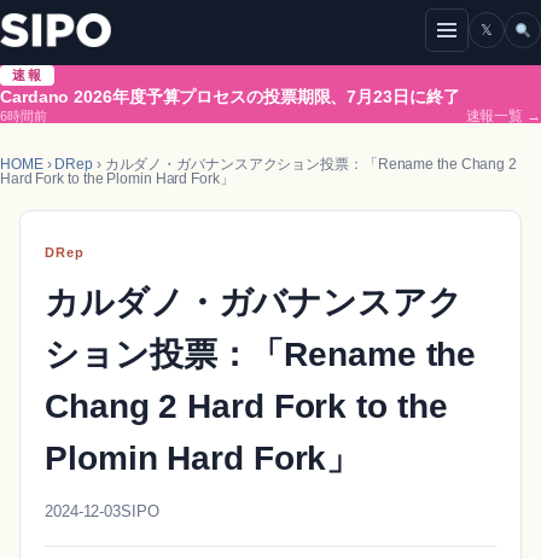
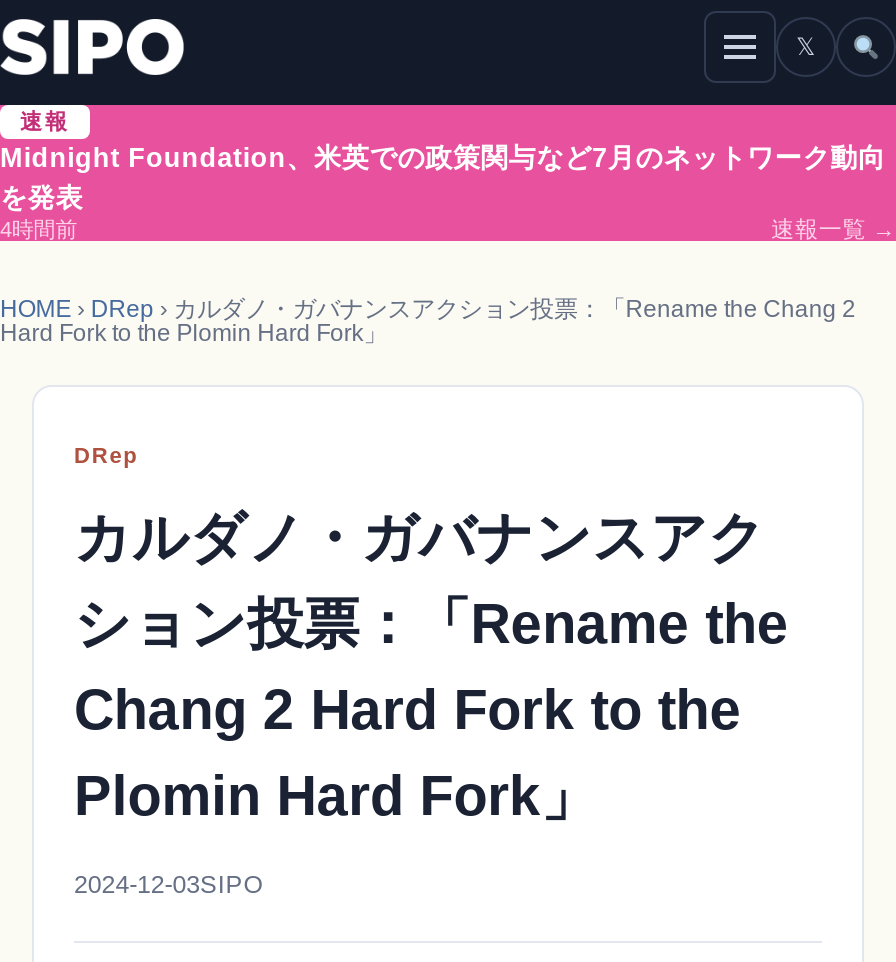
[0,88,460,123] Cardano 2026年度予算プロセスの投票期限、7月23日に終了 | 6時間前 -> [0,143,886,241] Midnight Foundation、米英での政策関与など7月のネットワーク動向 | を発表 | 4時間前

